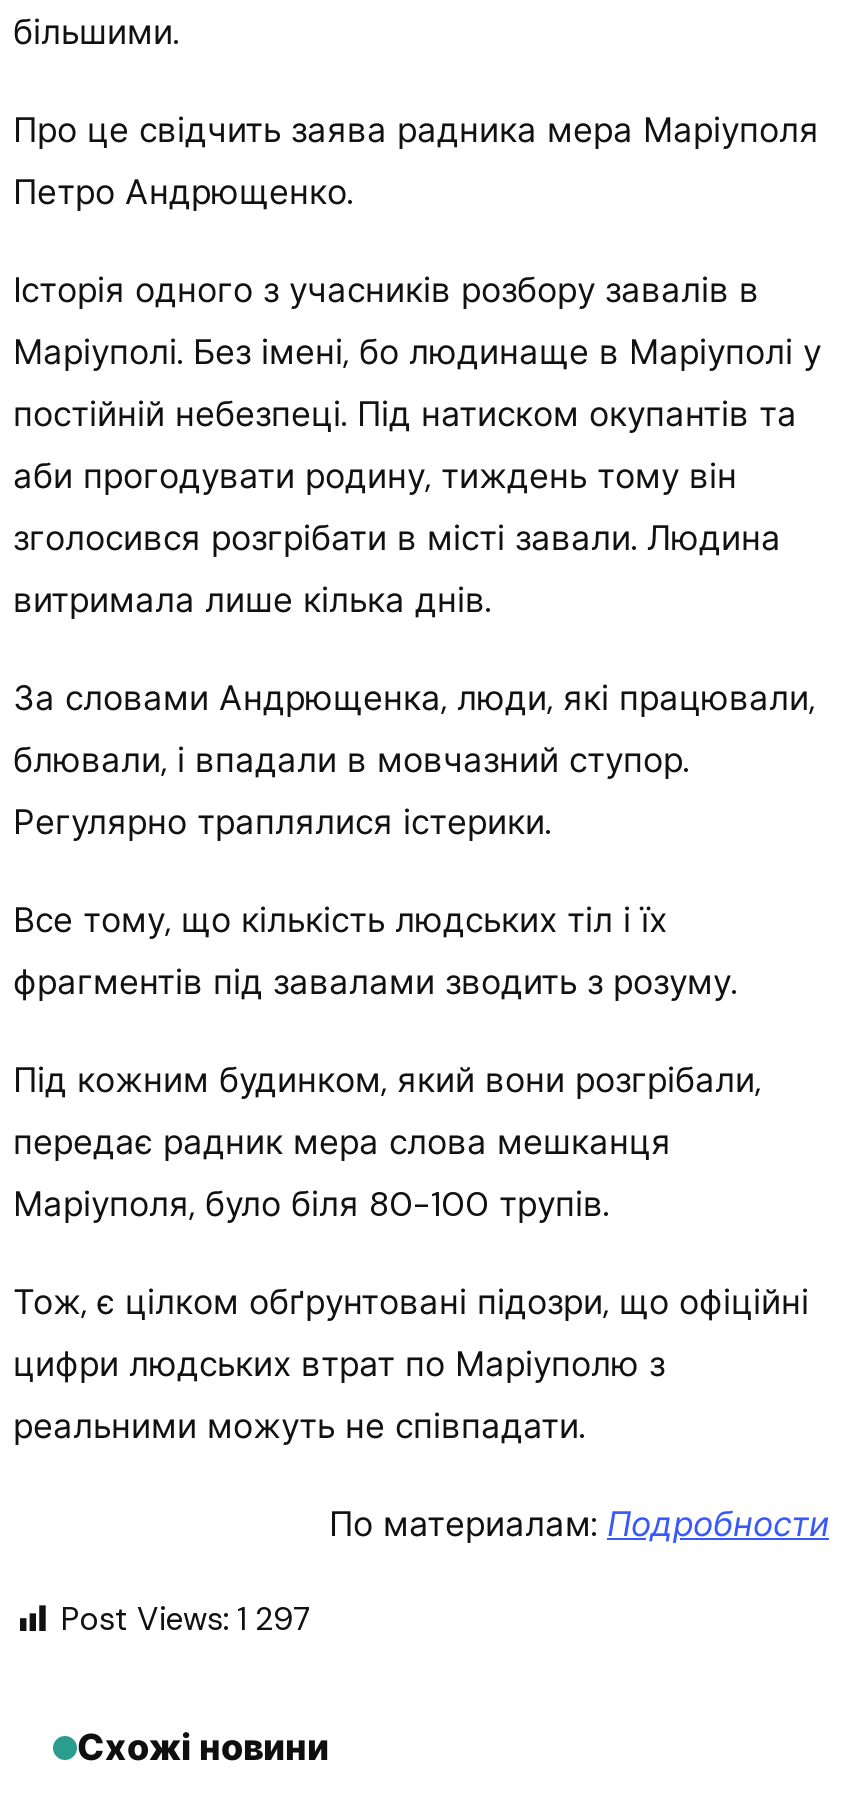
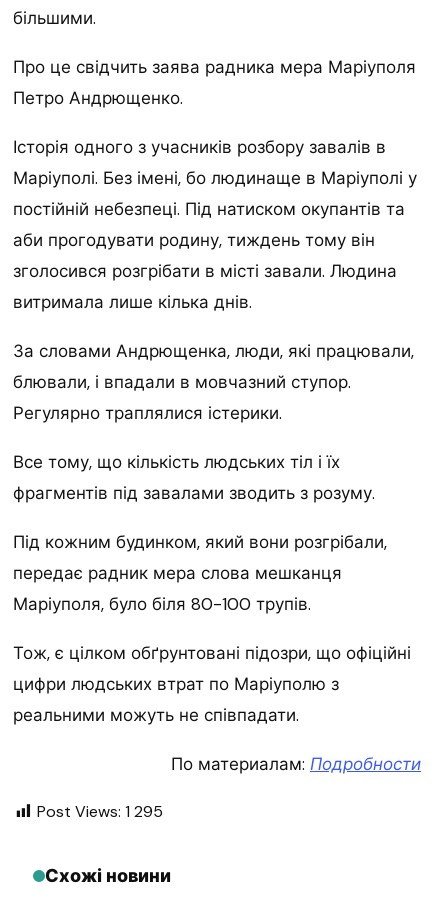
[61,1597,313,1639] Post Views: 1 297 -> [37,801,163,822] Post Views: 1 295

